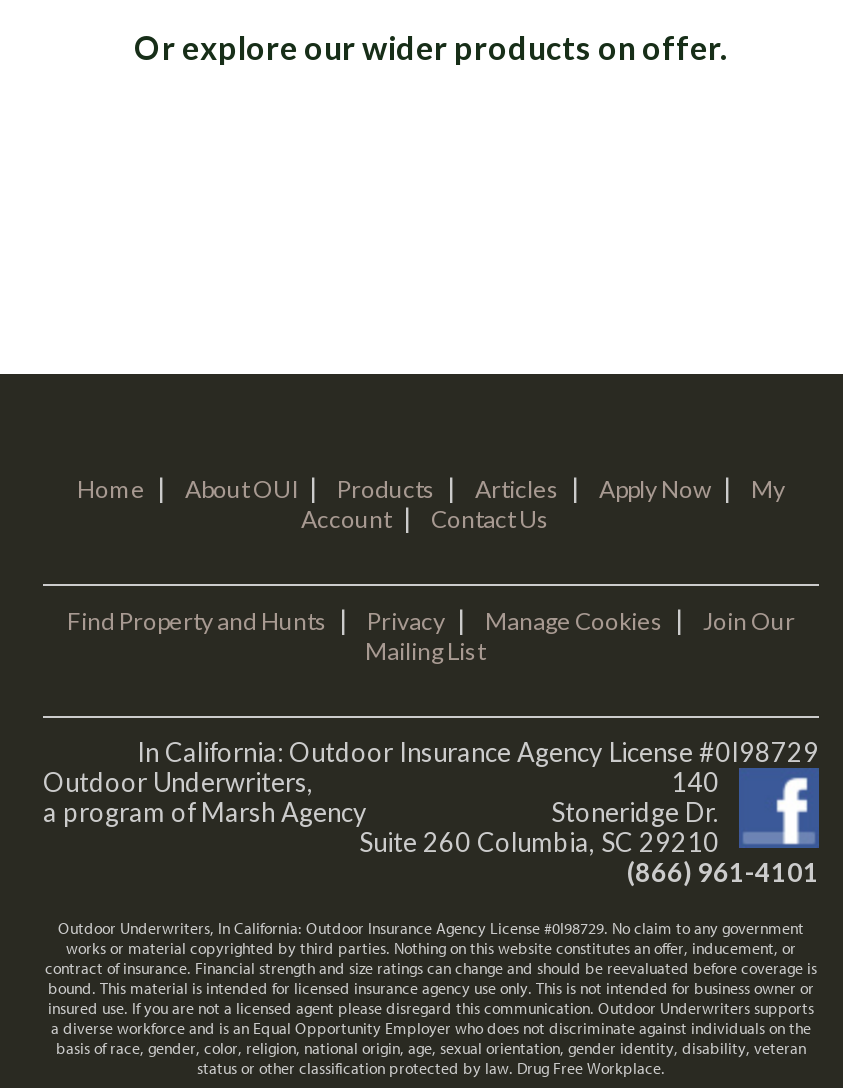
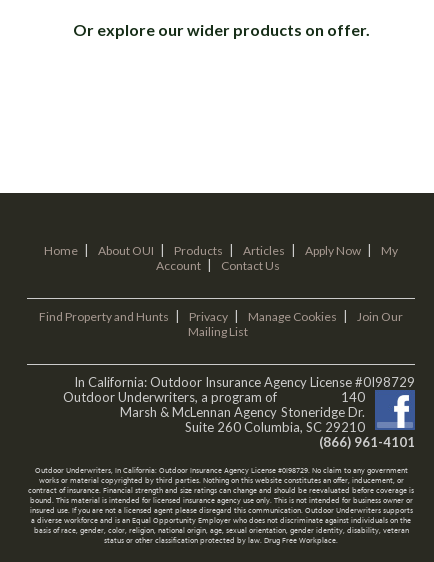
[43,765,367,827] Outdoor Underwriters, | a program of Marsh Agency -> [63,389,277,420] Outdoor Underwriters, a program of | Marsh & McLennan Agency

